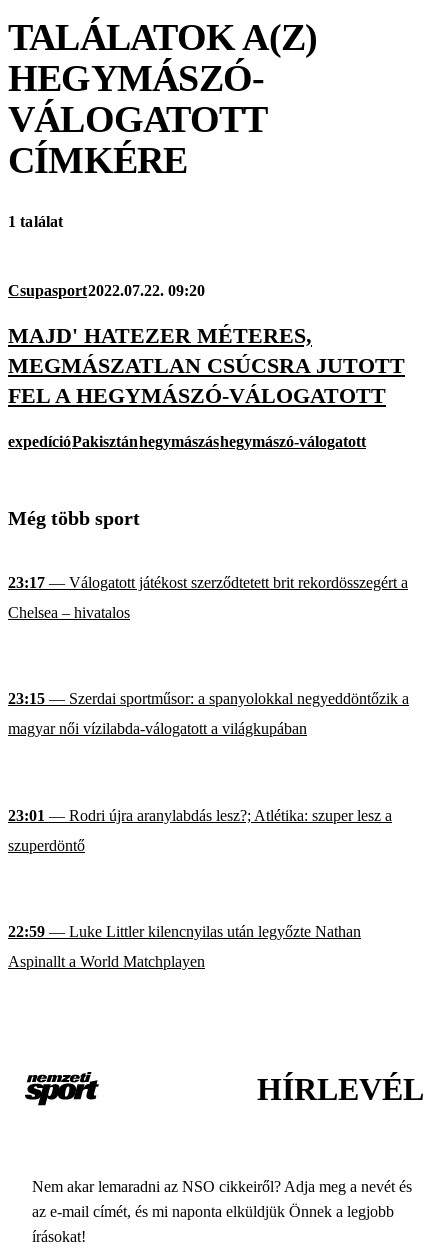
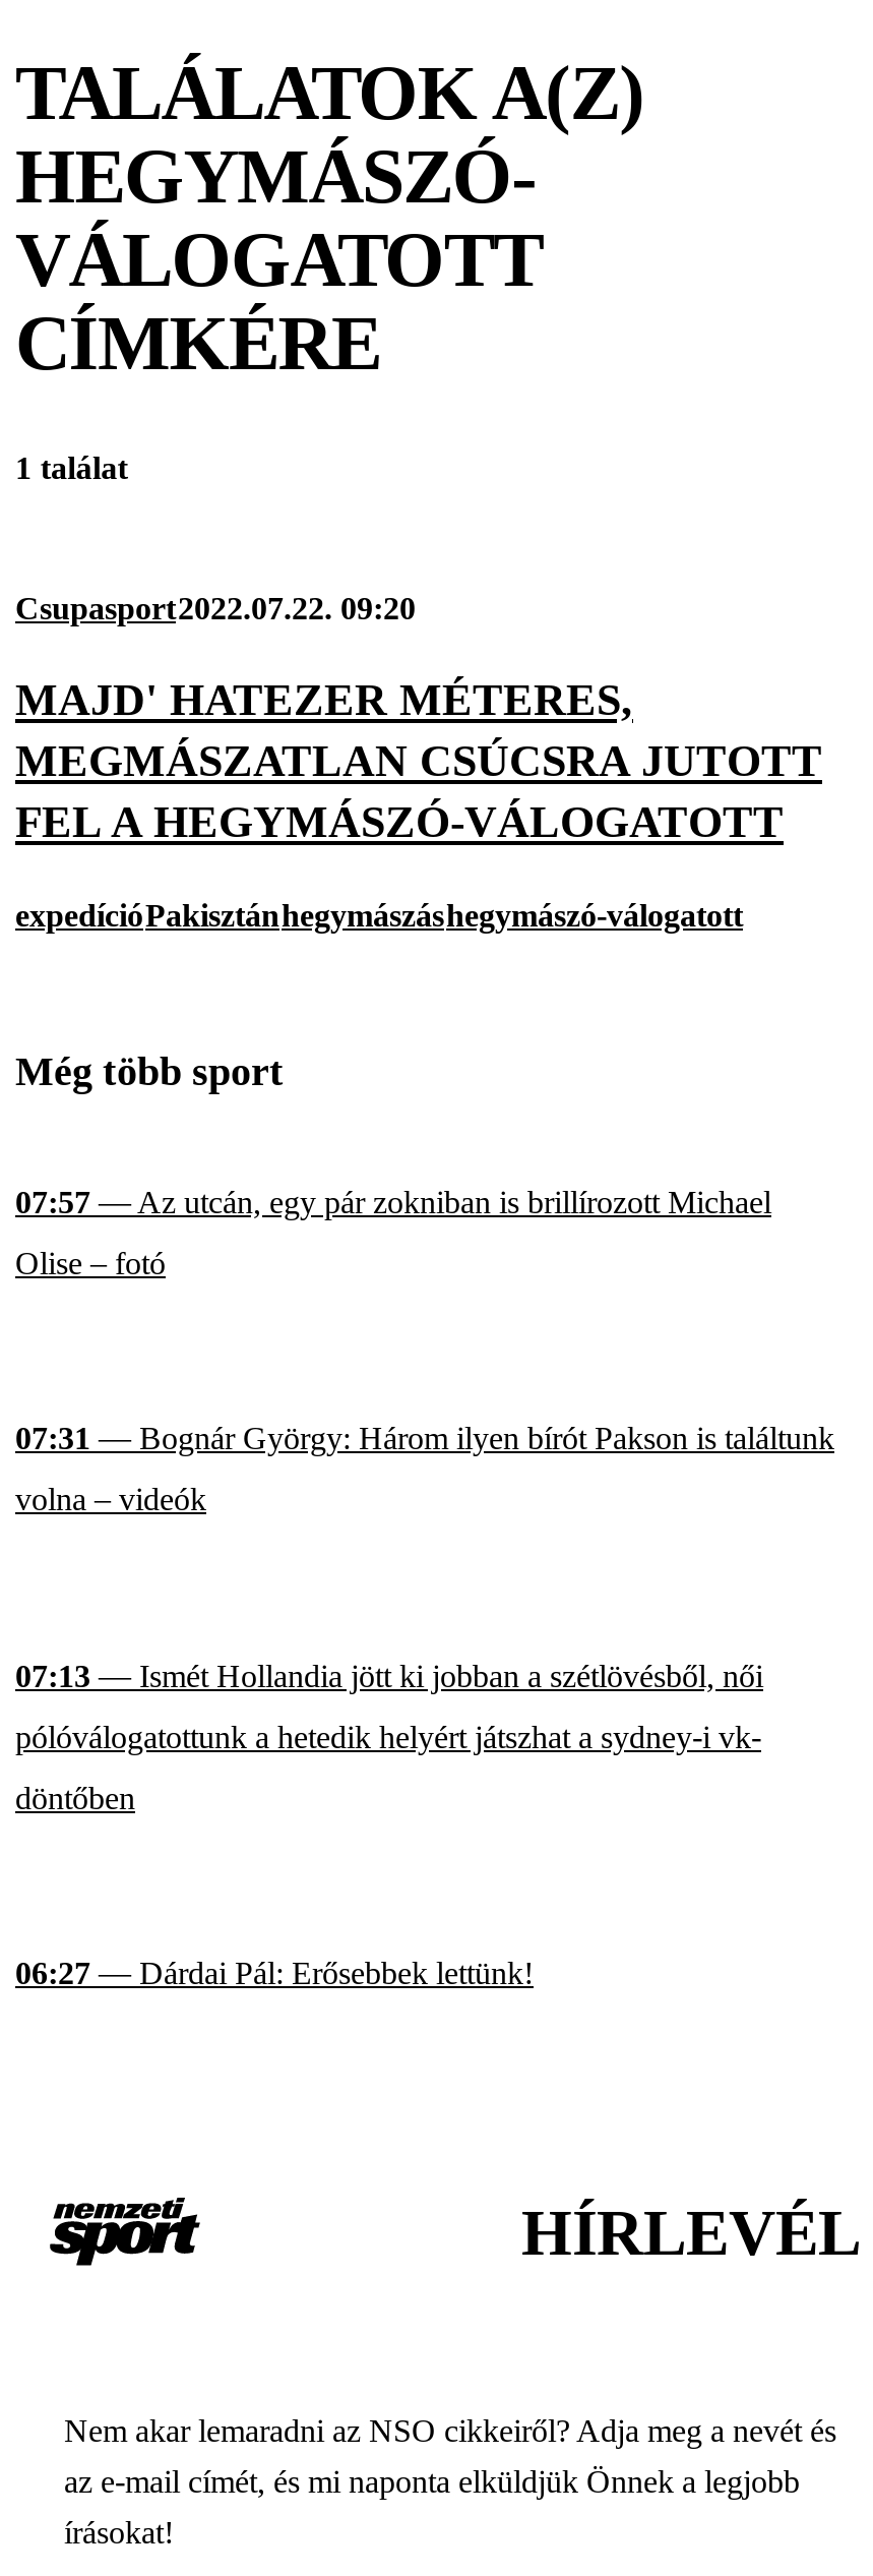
[8,574,408,591] 23:17 — Válogatott játékost szerződtetett brit rekordösszegért a -> [15,1184,771,1219] 07:57 — Az utcán, egy pár zokniban is brillírozott Michael
[8,604,130,621] Chelsea – hivatalos -> [15,1245,166,1280] Olise – fotó
[8,690,409,707] 23:15 — Szerdai sportműsor: a spanyolokkal negyeddöntőzik a -> [15,1422,834,1456] 07:31 — Bognár György: Három ilyen bírót Pakson is találtunk
[8,720,307,737] magyar női vízilabda-válogatott a világkupában -> [15,1483,206,1517] volna – videók
[8,807,392,824] 23:01 — Rodri újra aranylabdás lesz?; Atlétika: szuper lesz a -> [15,1658,763,1693] 07:13 — Ismét Hollandia jött ki jobban a szétlövésből, női
[8,837,85,854] szuperdöntő -> [15,1720,761,1754] pólóválogatottunk a hetedik helyért játszhat a sydney-i vk-
[8,923,361,940] 22:59 — Luke Littler kilencnyilas után legyőzte Nathan -> [15,1781,135,1815] döntőben
[8,953,205,970] Aspinallt a World Matchplayen -> [15,1956,534,1991] 06:27 — Dárdai Pál: Erősebbek lettünk!

